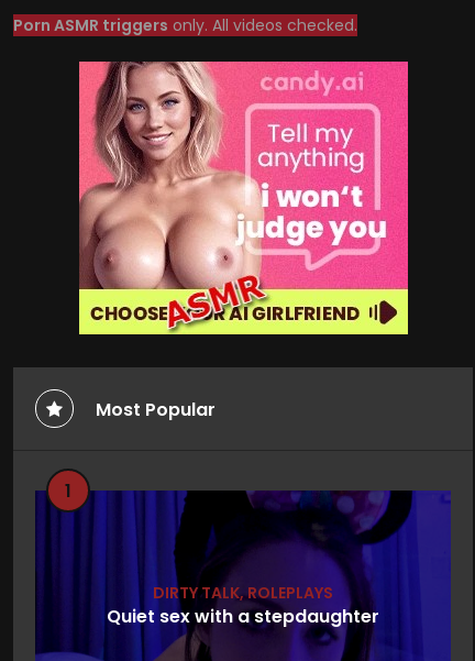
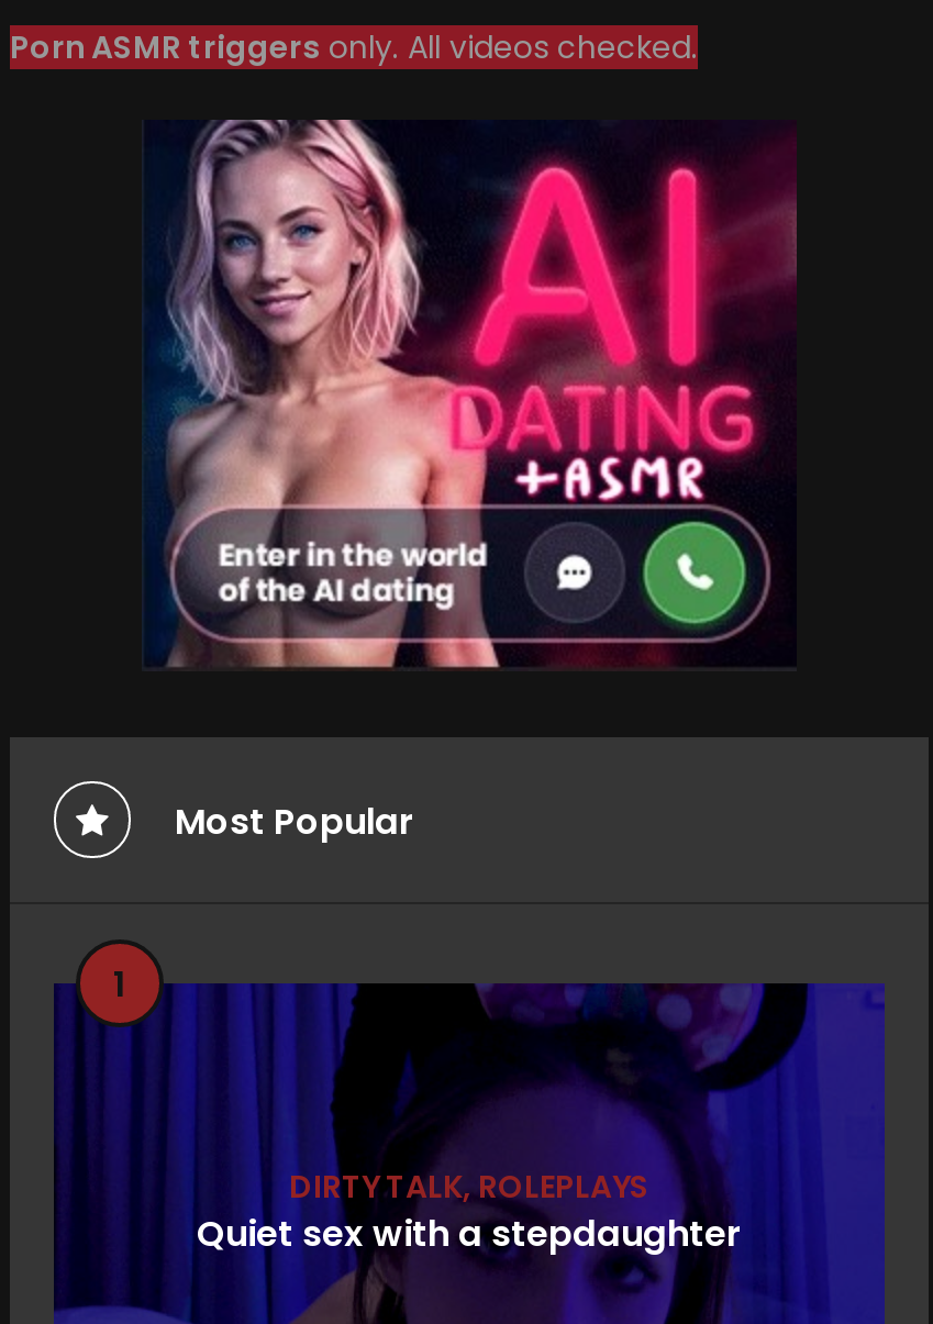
[78,60,409,335] [image] -> [142,118,799,669] [image]

